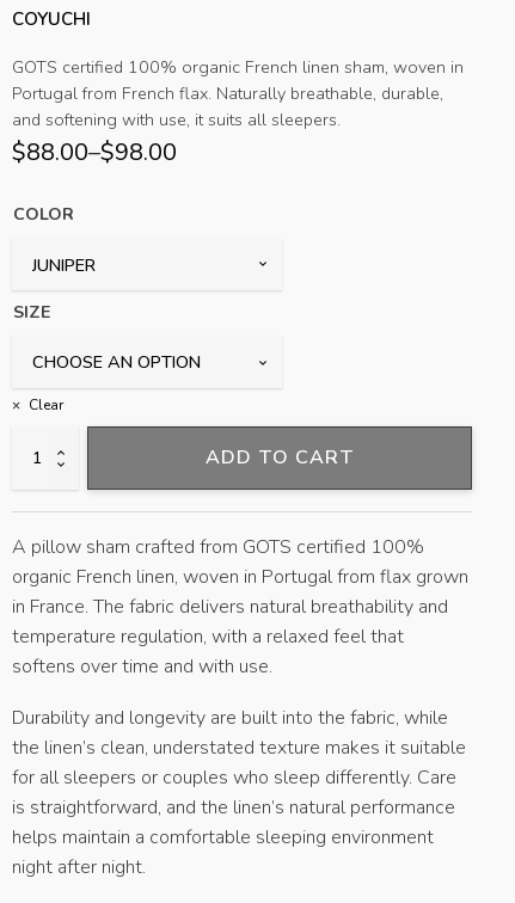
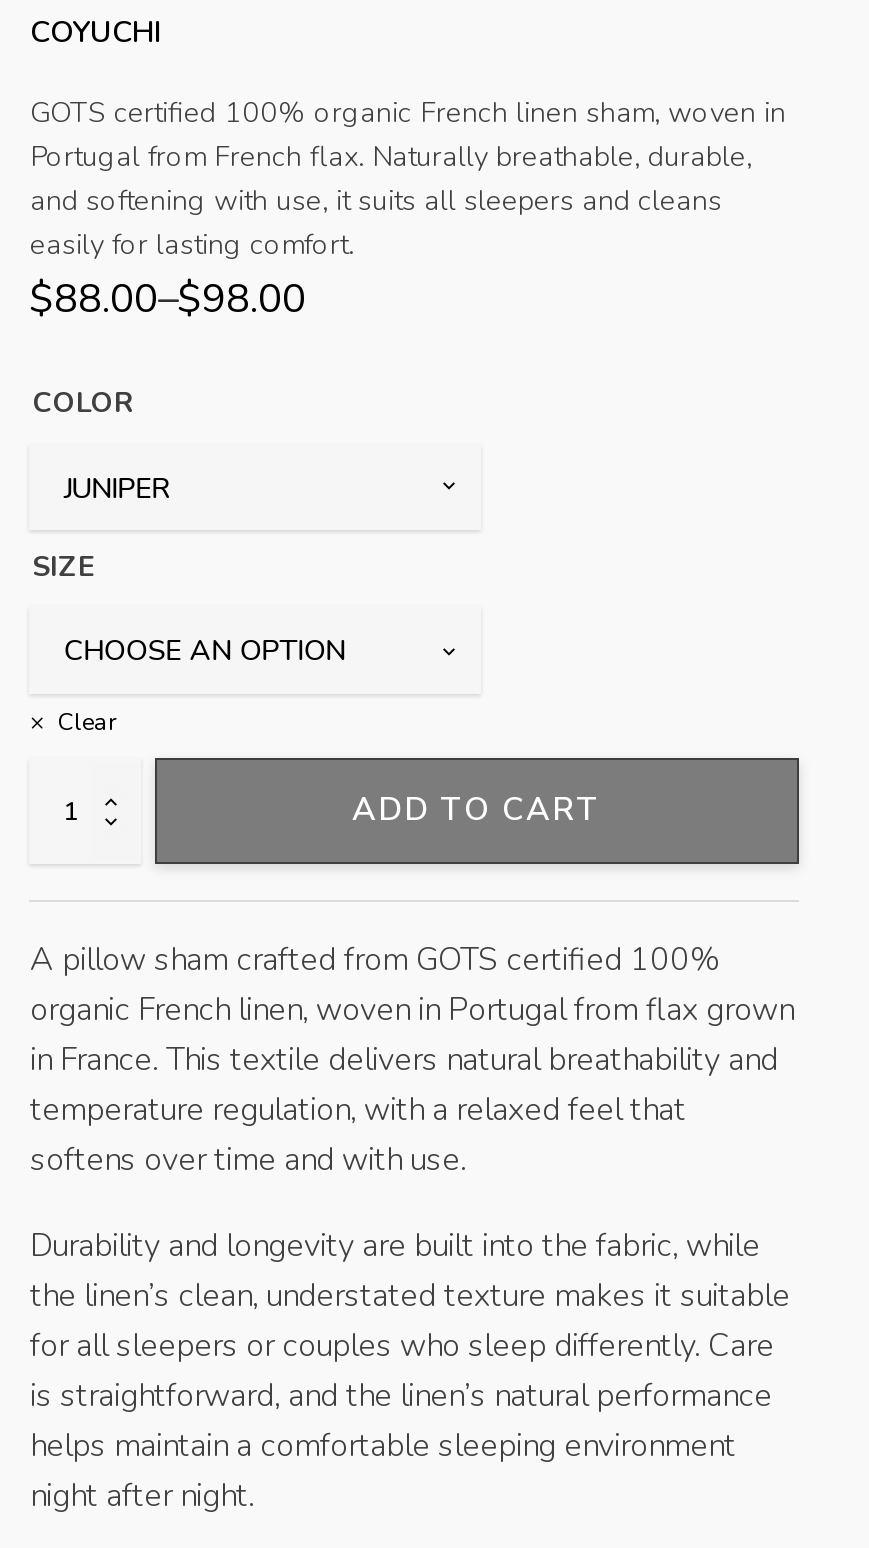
[12,108,341,131] and softening with use, it suits all sleepers. -> [30,182,722,264] and softening with use, it suits all sleepers and cleans | easily for lasting comfort.
[12,594,449,620] in France. The fabric delivers natural breathability and -> [30,1039,778,1083] in France. This textile delivers natural breathability and

